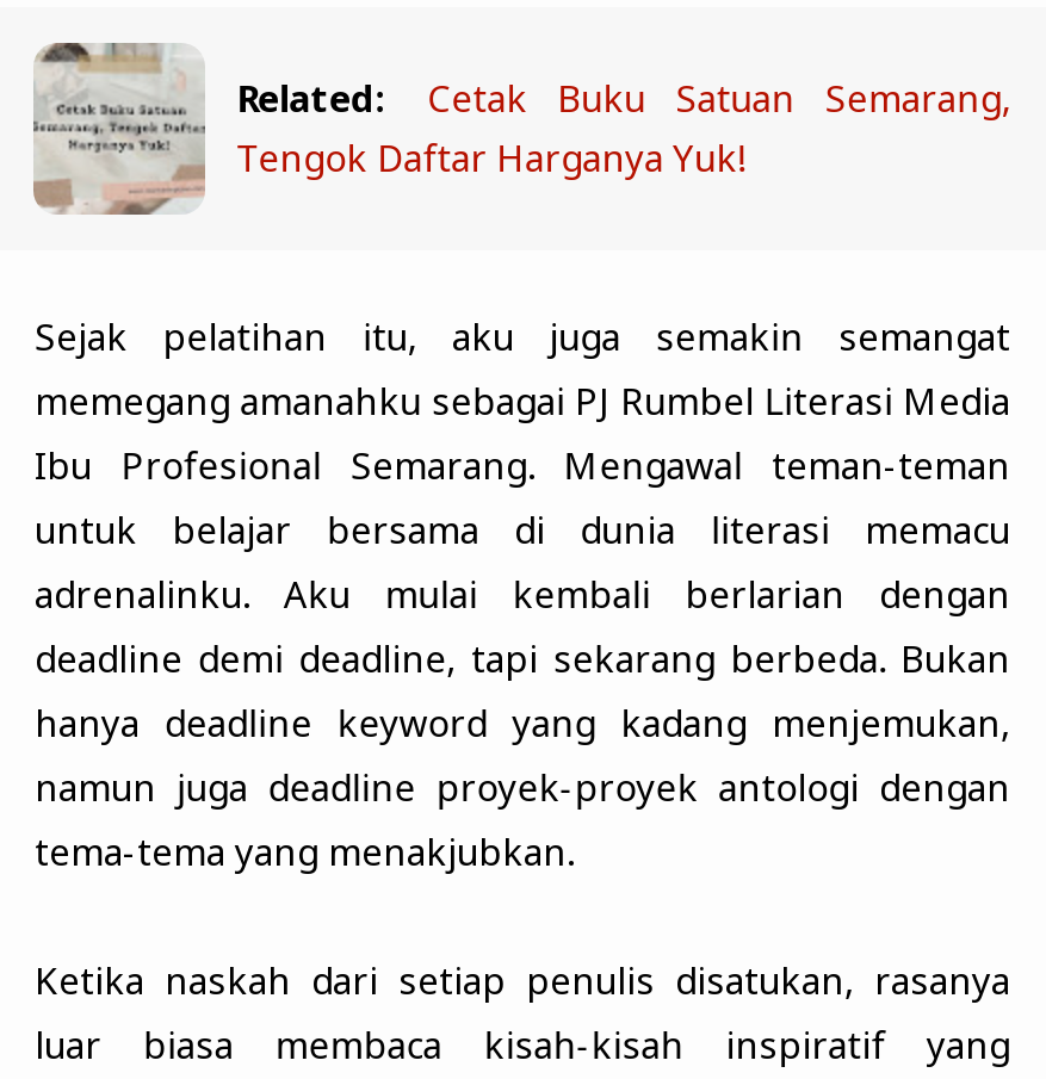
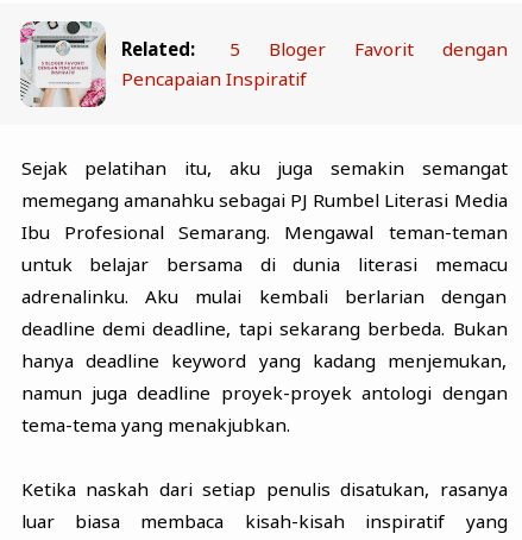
[31,41,1011,217] [image] | Cetak Buku Satuan Semarang, | Tengok Daftar Harganya Yuk! -> [19,20,508,108] [image] | 5 Bloger Favorit dengan | Pencapaian Inspiratif

